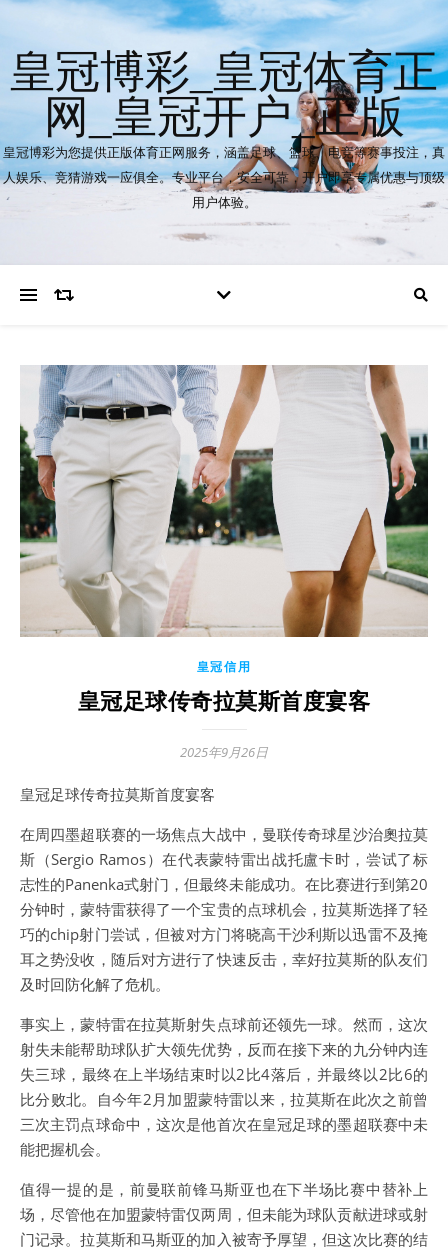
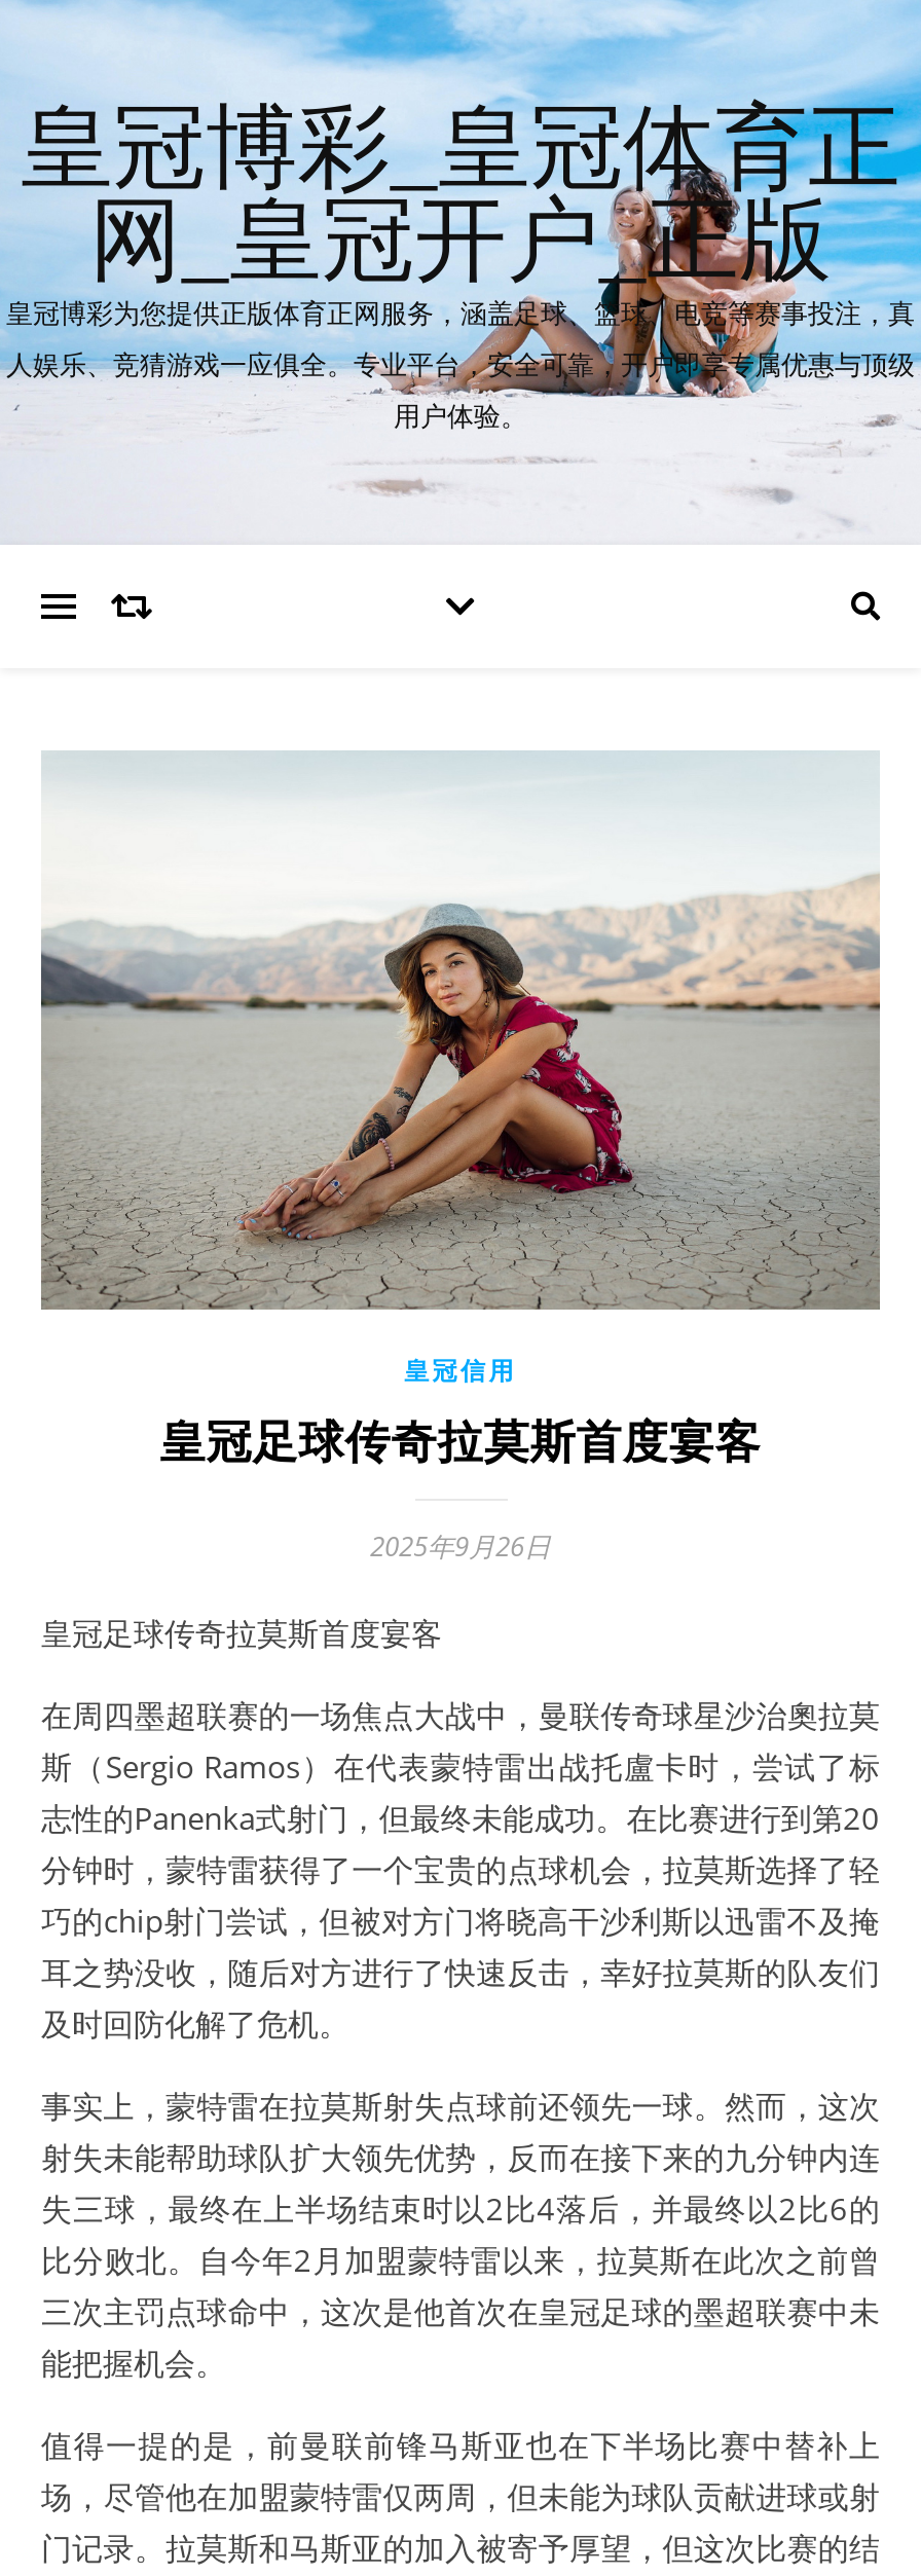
[19,364,429,638] [image] -> [41,750,882,1312] [image]

